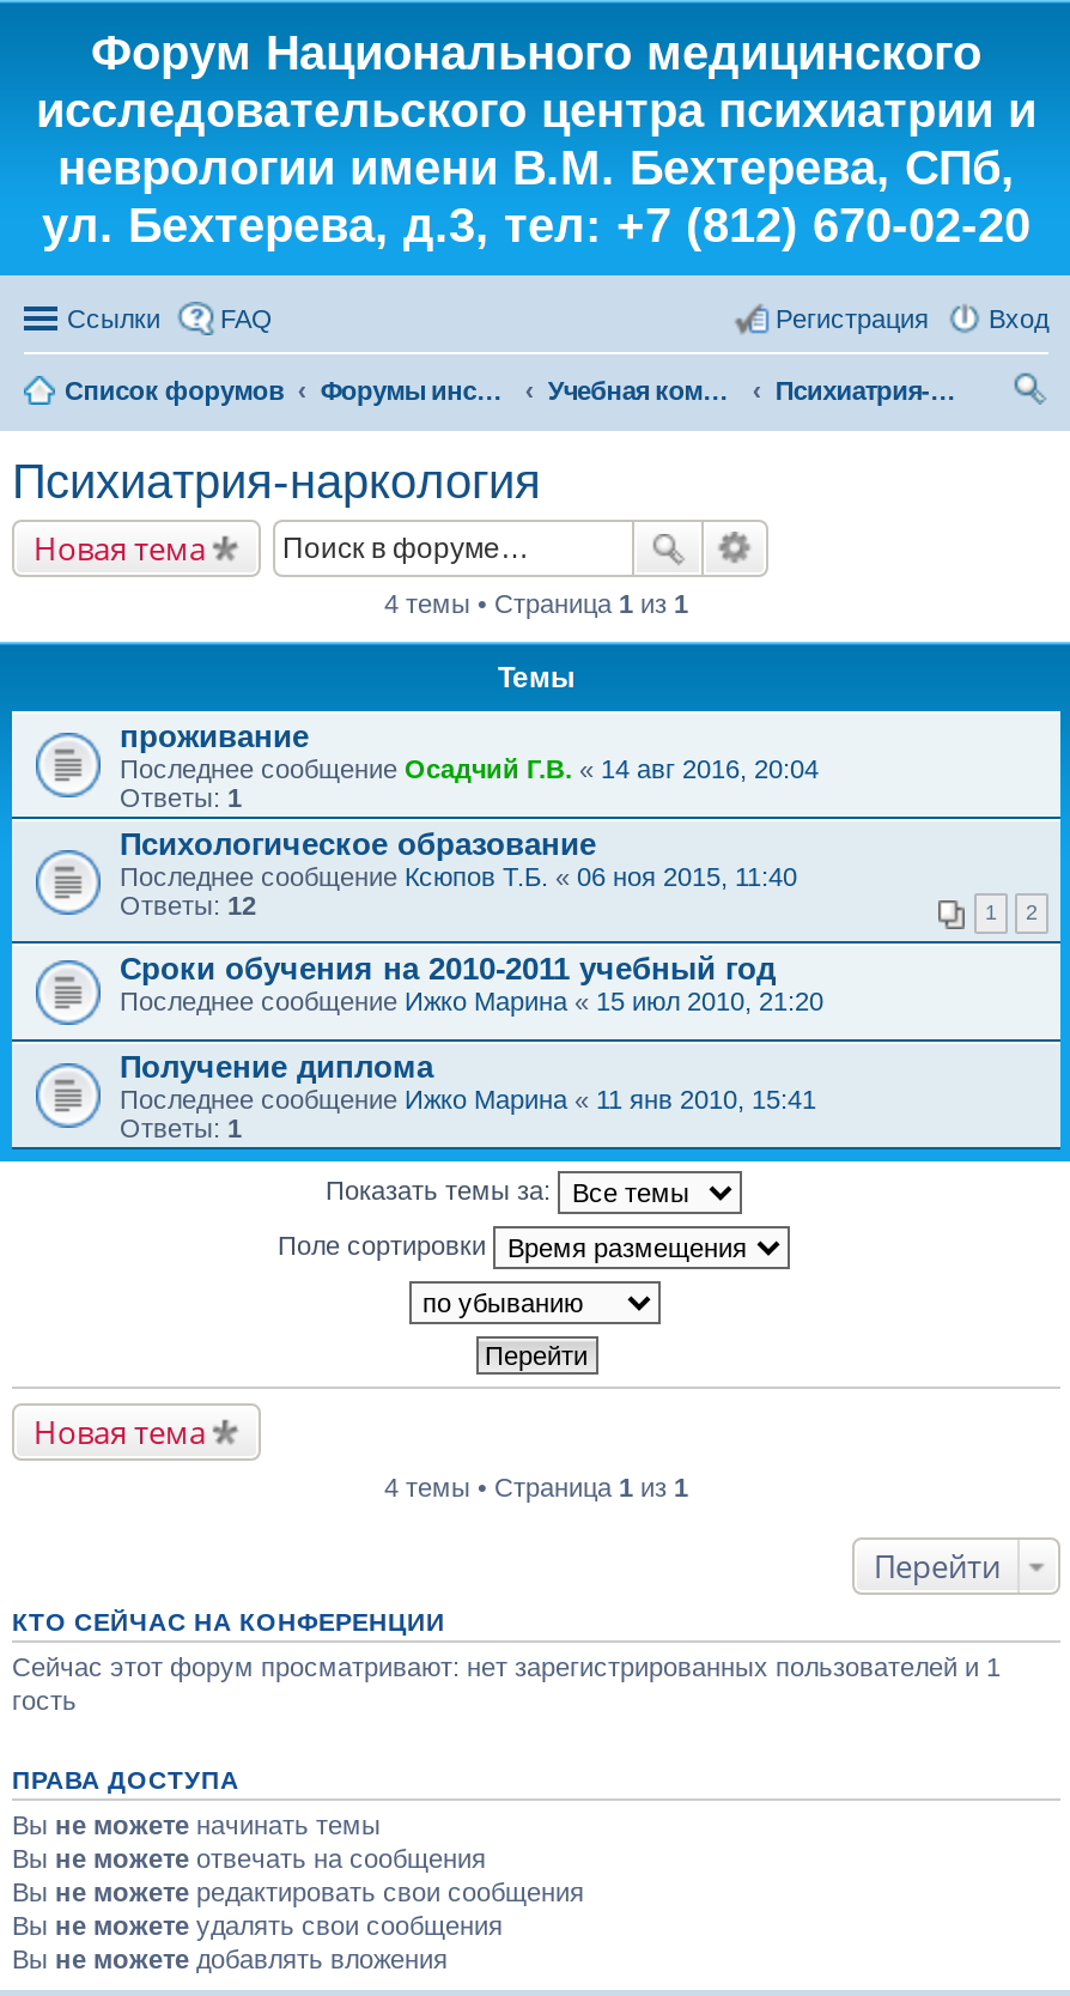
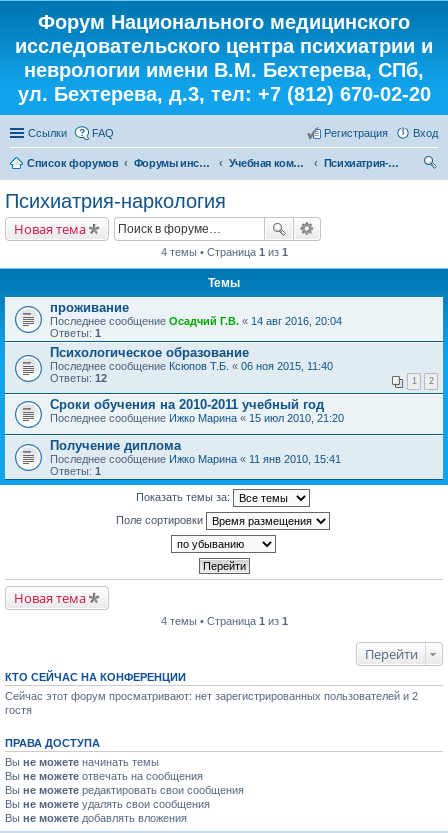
[12,1652,1001,1715] Сейчас этот форум просматривают: нет зарегистрированных пользователей и 1 | гость -> [5,690,418,716] Сейчас этот форум просматривают: нет зарегистрированных пользователей и 2 | гостя

